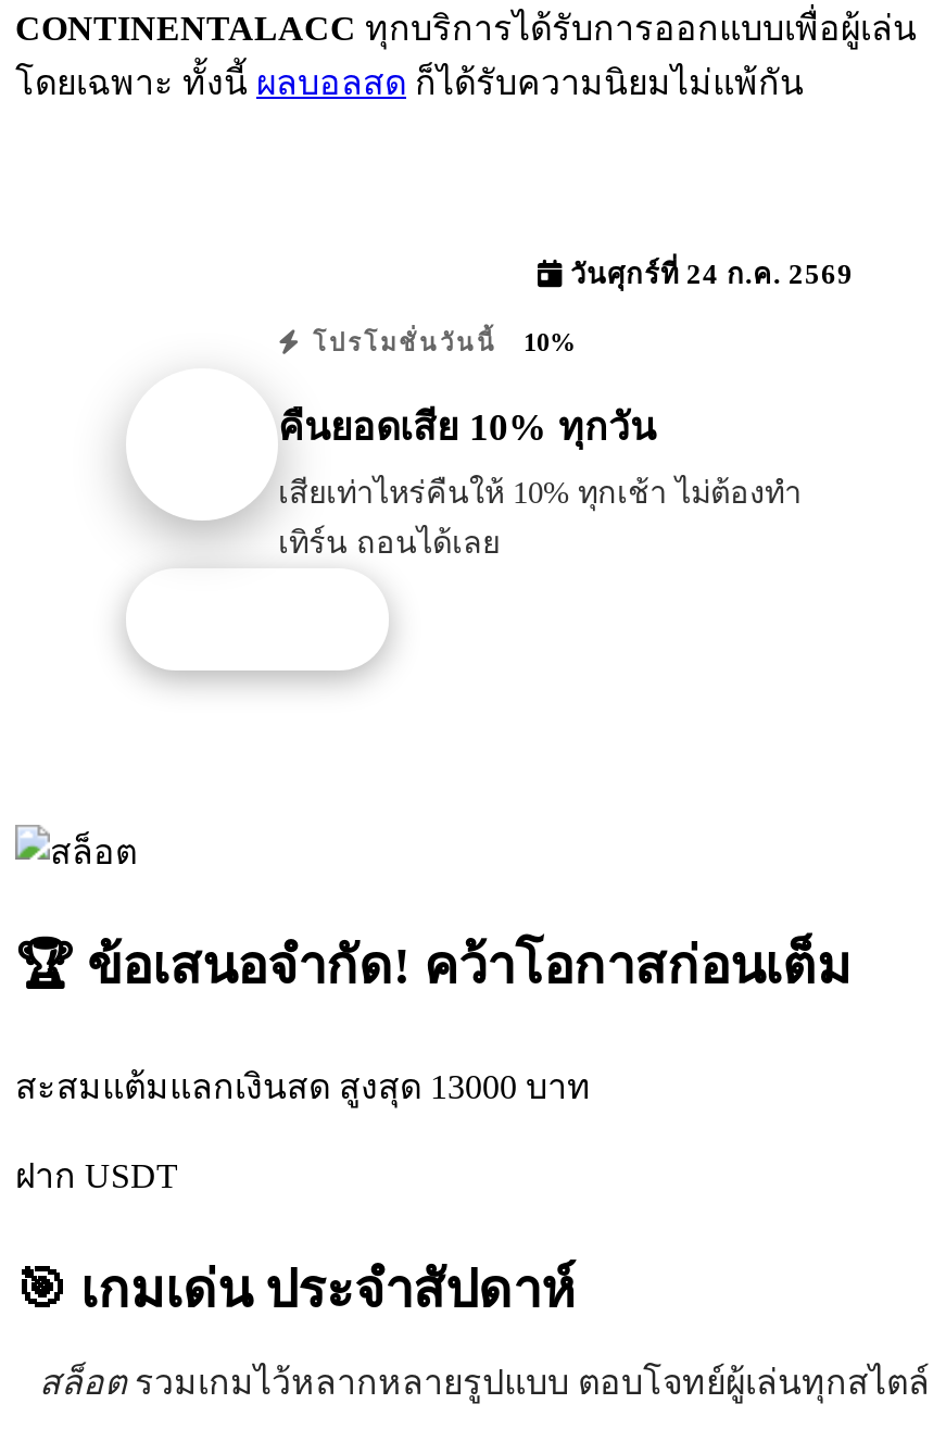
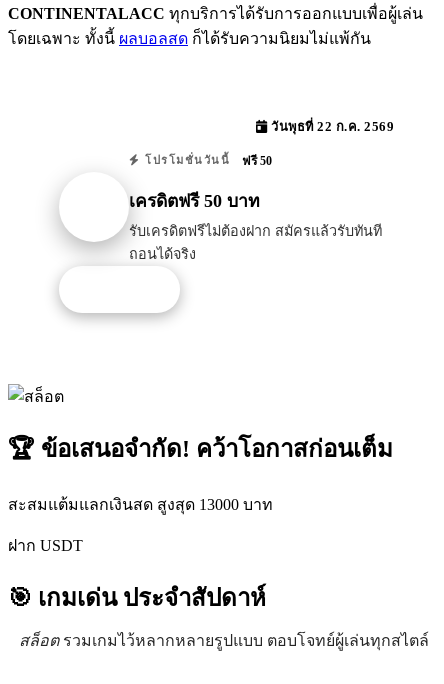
[563,259,854,290] วันศุกร์ที่ 24 ก.ค. 2569 -> [267,120,394,134] วันพุธที่ 22 ก.ค. 2569
[303,327,576,357] โปรโมชั่นวันนี้ 10% -> [140,154,272,168] โปรโมชั่นวันนี้ ฟรี 50
[278,406,656,450] คืนยอดเสีย 10% ทุกวัน -> [129,191,260,211] เครดิตฟรี 50 บาท
[278,476,802,561] เสียเท่าไหร่คืนให้ 10% ทุกเช้า ไม่ต้องทำ | เทิร์น ถอนได้เลย -> [129,223,382,262] รับเครดิตฟรีไม่ต้องฝาก สมัครแล้วรับทันที | ถอนได้จริง

